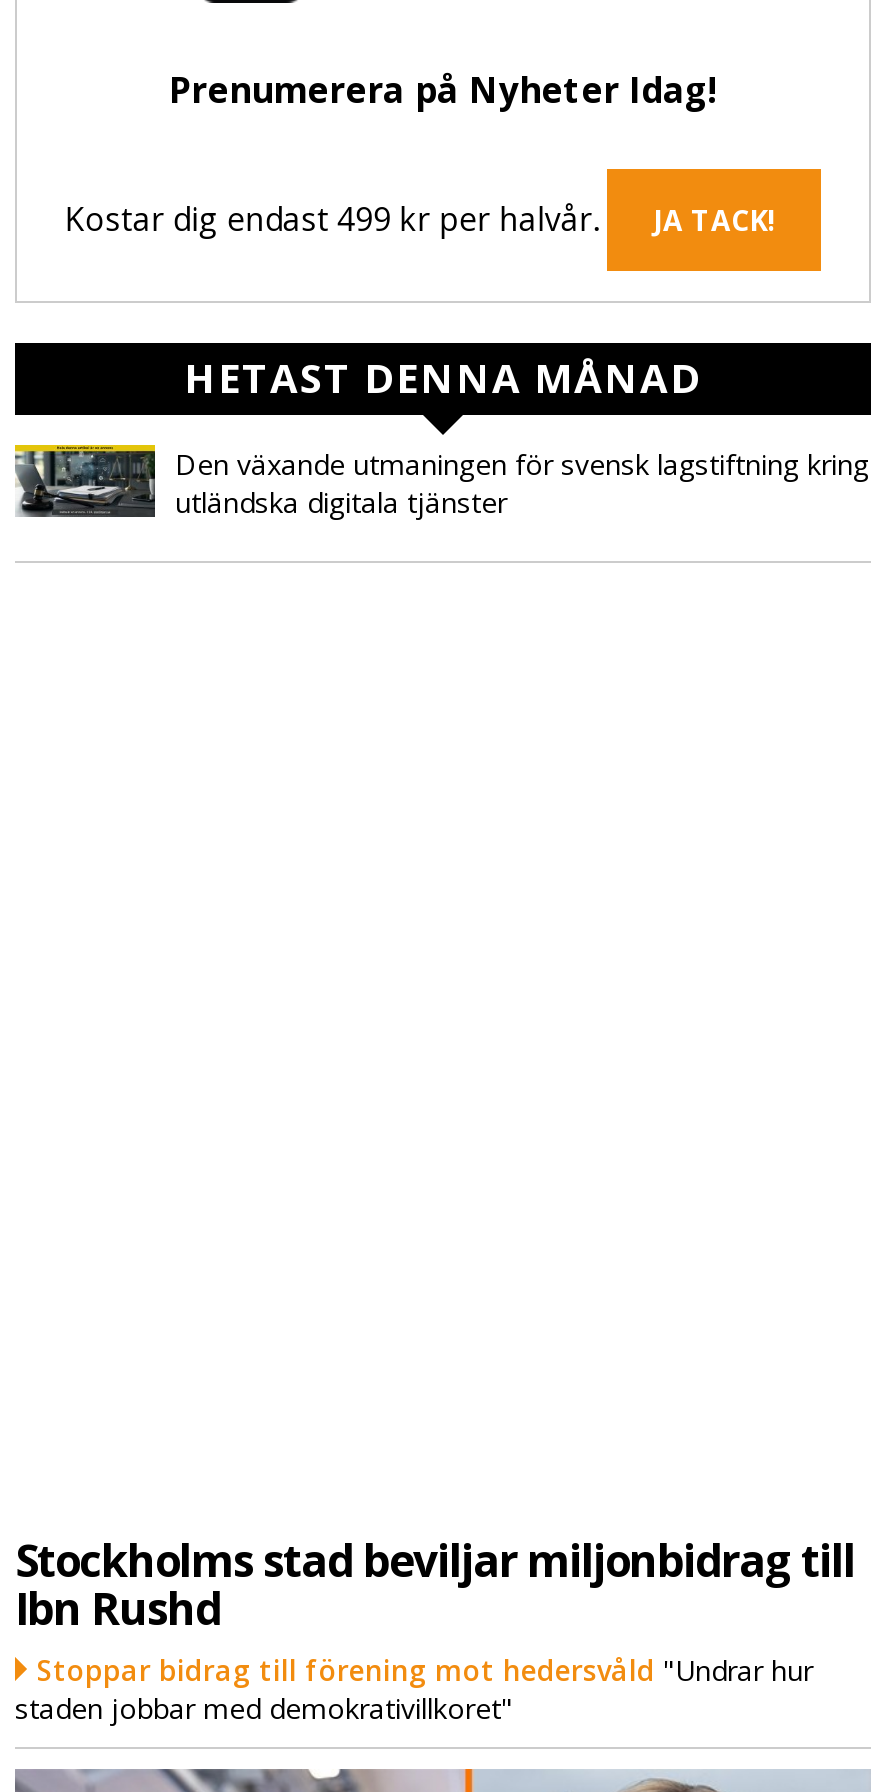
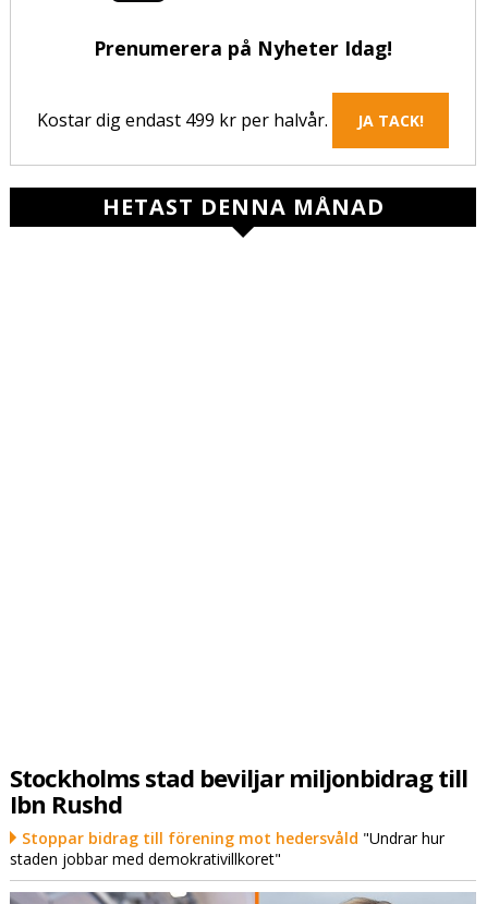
[13,442,869,521] [image] | Den växande utmaningen för svensk lagstiftning kring | utländska digitala tjänster -> none

